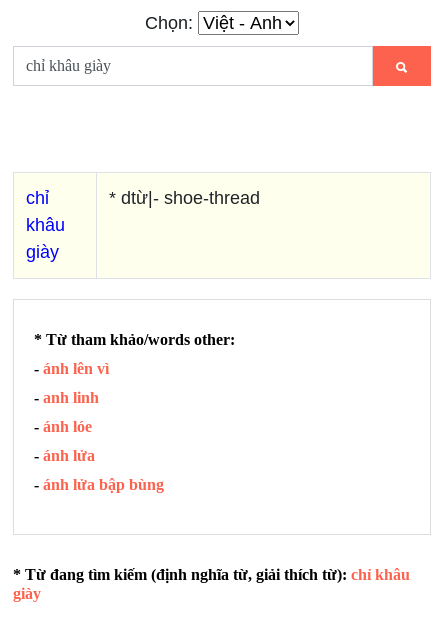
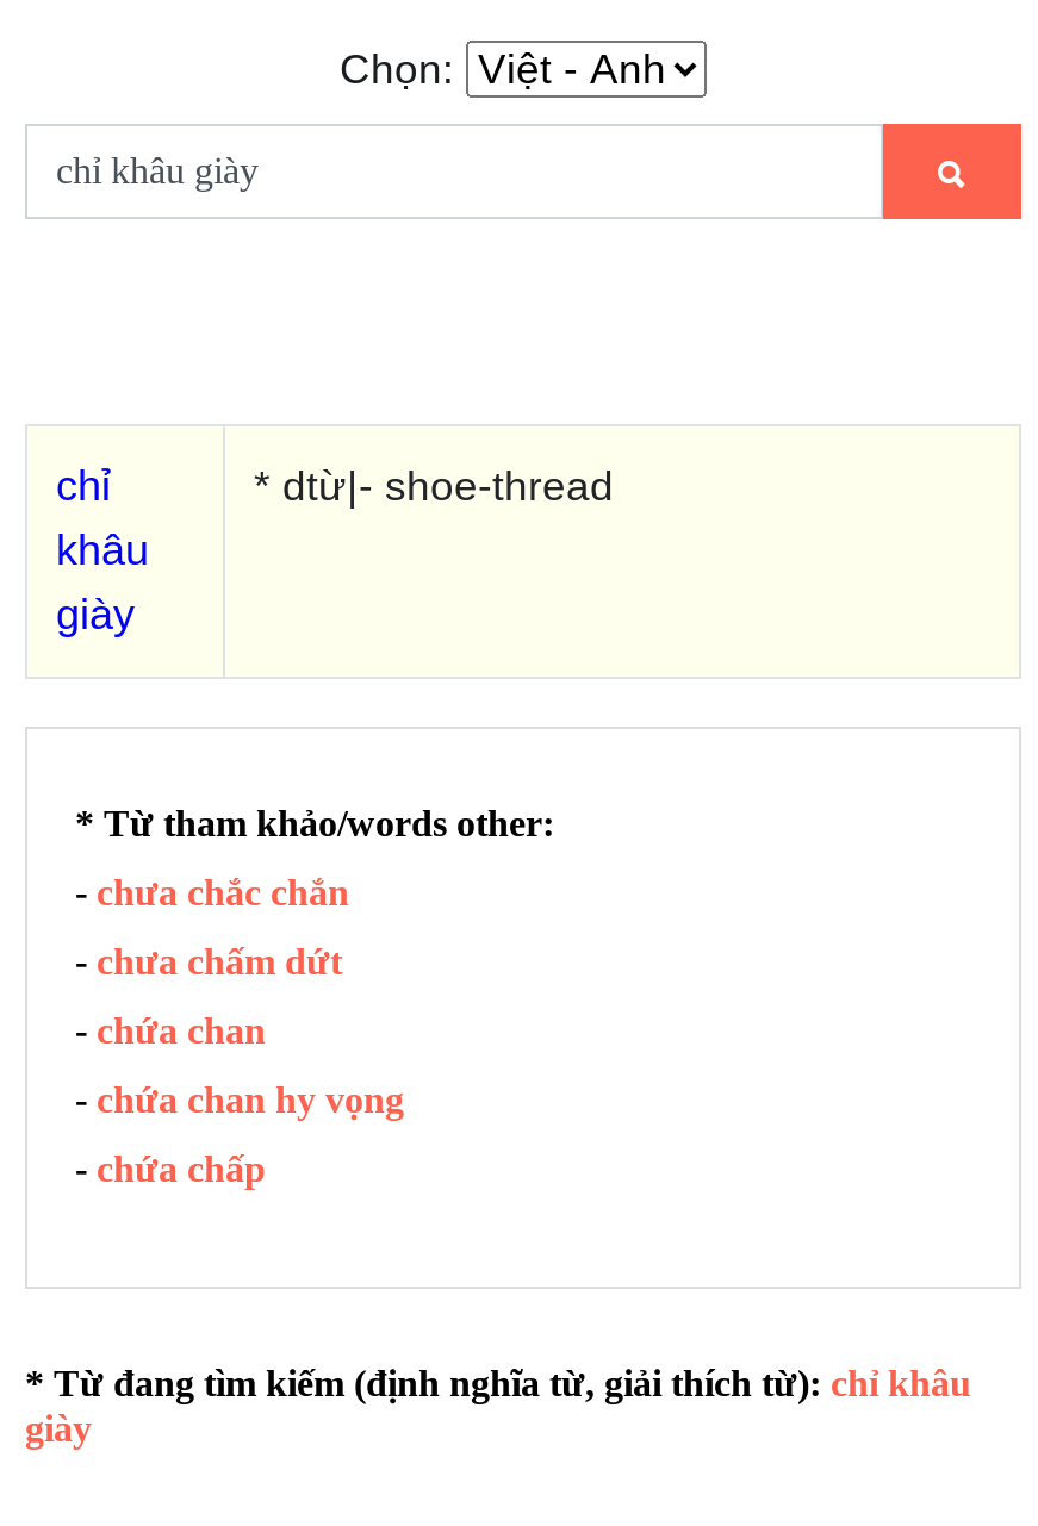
[34,360,109,377] - ánh lên vì -> [75,871,349,912] - chưa chắc chắn
[34,389,99,406] - anh linh -> [75,940,342,981] - chưa chấm dứt
[34,418,92,435] - ánh lóe -> [75,1009,266,1050] - chứa chan
[34,447,95,464] - ánh lửa -> [75,1079,404,1119] - chứa chan hy vọng
[34,476,164,493] - ánh lửa bập bùng -> [75,1148,266,1188] - chứa chấp

